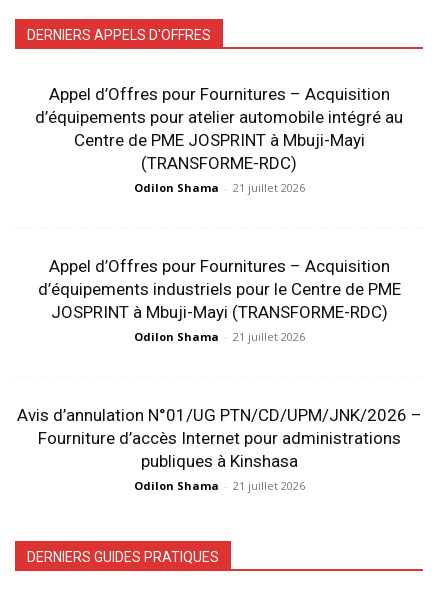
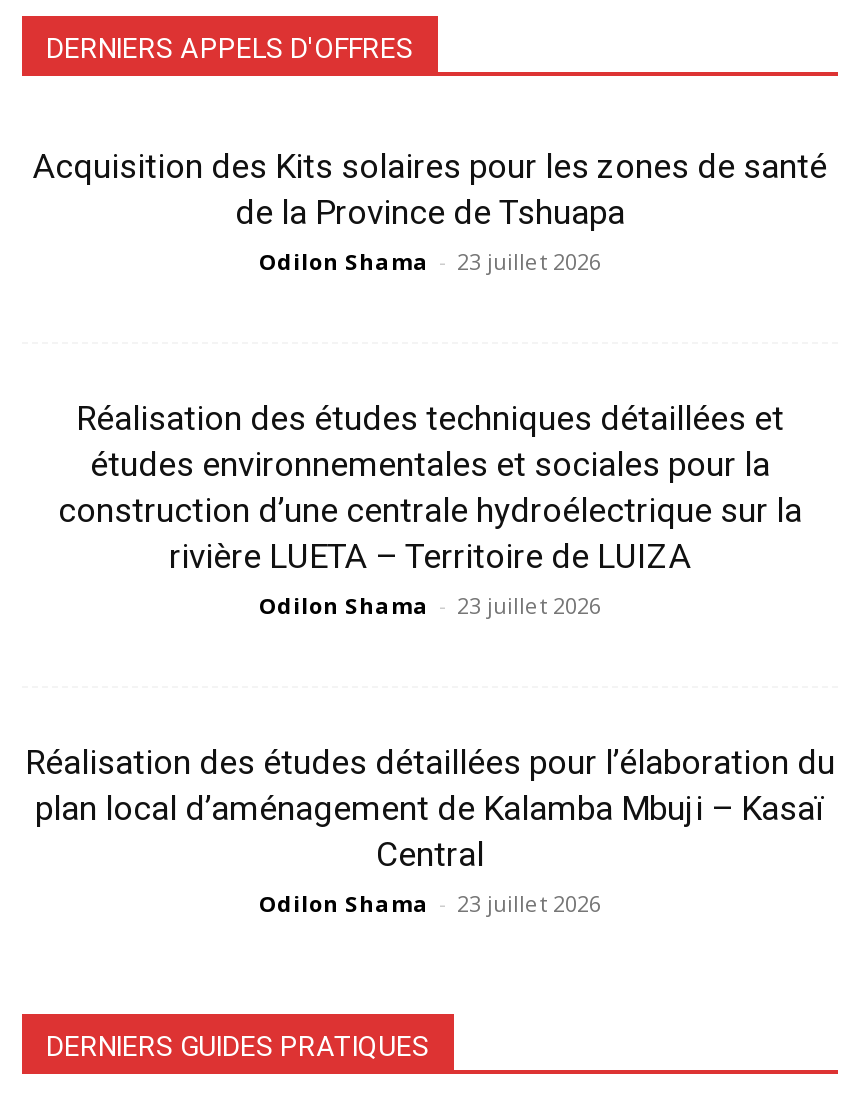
[35,84,403,195] Appel d’Offres pour Fournitures – Acquisition | d’équipements pour atelier automobile intégré au | Centre de PME JOSPRINT à Mbuji-Mayi | (TRANSFORME-RDC) | Odilon Shama - 21 juillet 2026 -> [33,145,827,275] Acquisition des Kits solaires pour les zones de santé | de la Province de Tshuapa | Odilon Shama - 23 juillet 2026
[37,256,400,344] Appel d’Offres pour Fournitures – Acquisition | d’équipements industriels pour le Centre de PME | JOSPRINT à Mbuji-Mayi (TRANSFORME-RDC) | Odilon Shama - 21 juillet 2026 -> [58,397,802,619] Réalisation des études techniques détaillées et | études environnementales et sociales pour la | construction d’une centrale hydroélectrique sur la | rivière LUETA – Territoire de LUIZA | Odilon Shama - 23 juillet 2026
[16,405,421,493] Avis d’annulation N°01/UG PTN/CD/UPM/JNK/2026 – | Fourniture d’accès Internet pour administrations | publiques à Kinshasa | Odilon Shama - 21 juillet 2026 -> [25,741,835,917] Réalisation des études détaillées pour l’élaboration du | plan local d’aménagement de Kalamba Mbuji – Kasaï | Central | Odilon Shama - 23 juillet 2026

